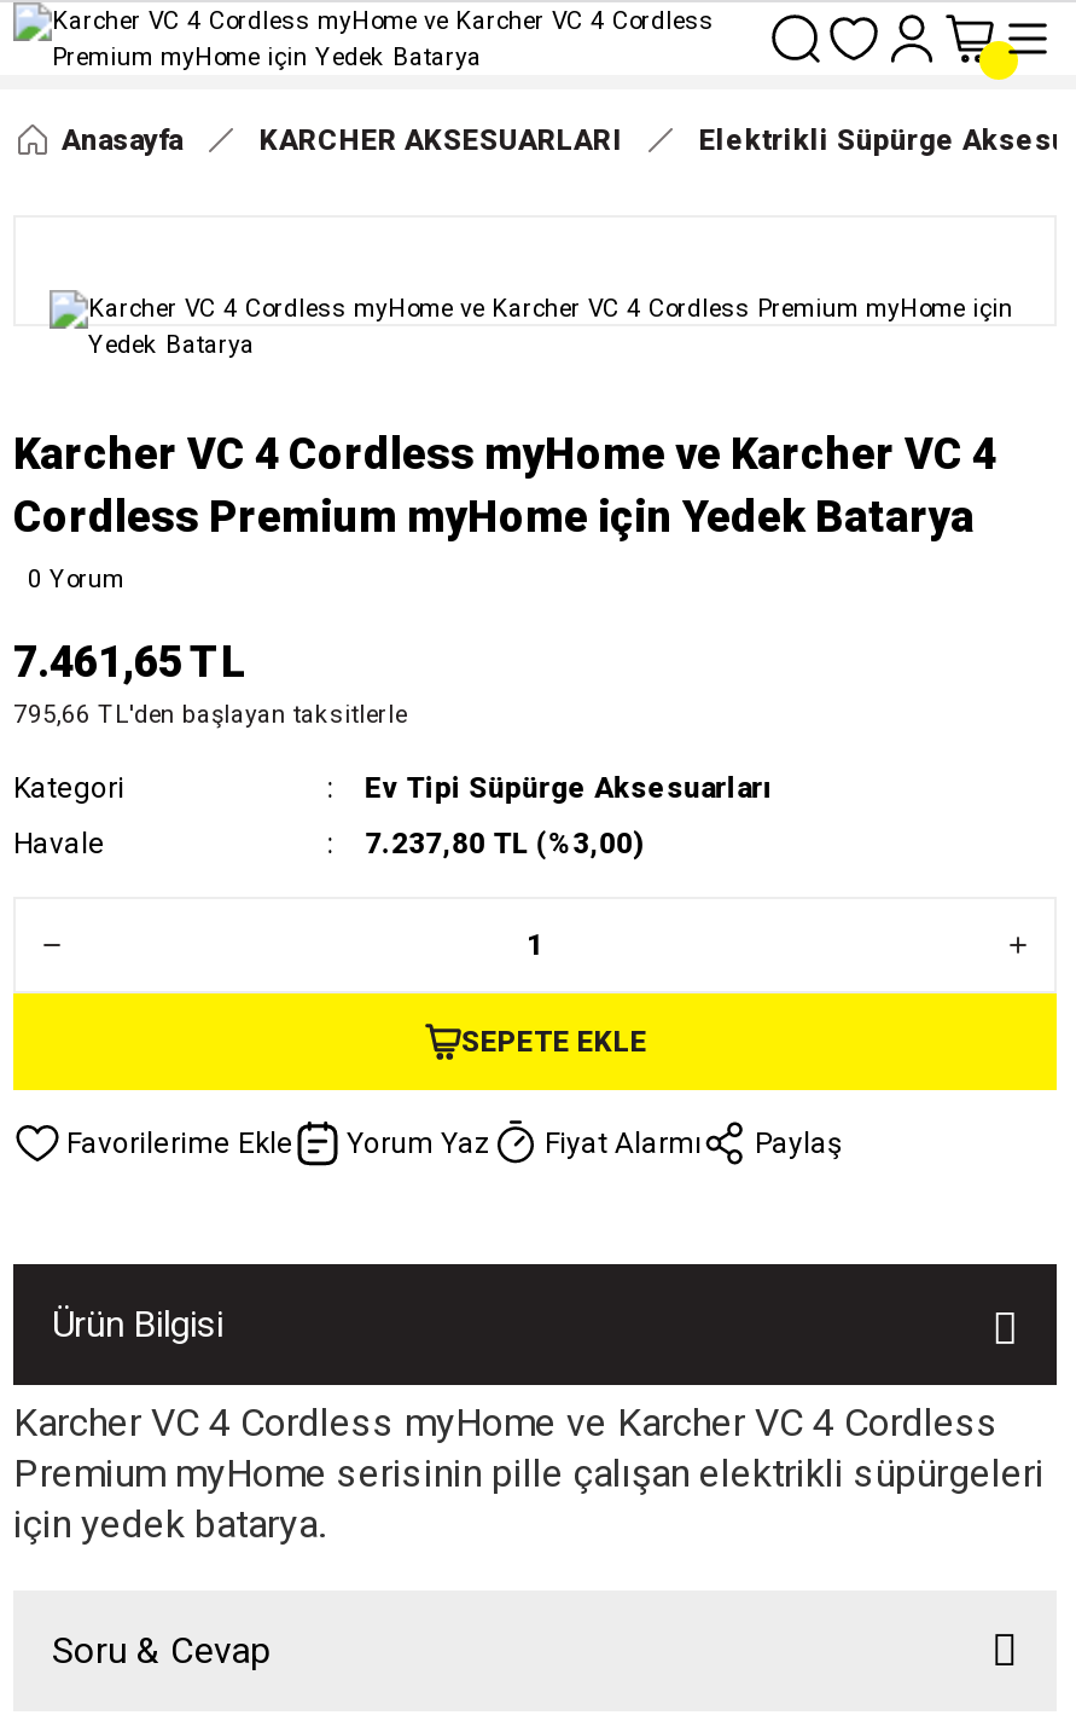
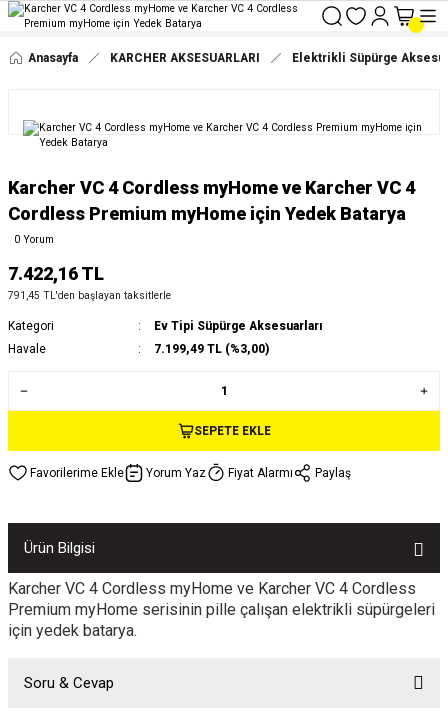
[13,636,245,686] 7.461,65 TL -> [8,263,104,284] 7.422,16 TL
[13,701,407,728] 795,66 TL'den başlayan taksitlerle -> [8,290,171,301] 791,45 TL'den başlayan taksitlerle
[365,827,643,860] 7.237,80 TL (%3,00) -> [154,342,269,356] 7.199,49 TL (%3,00)

